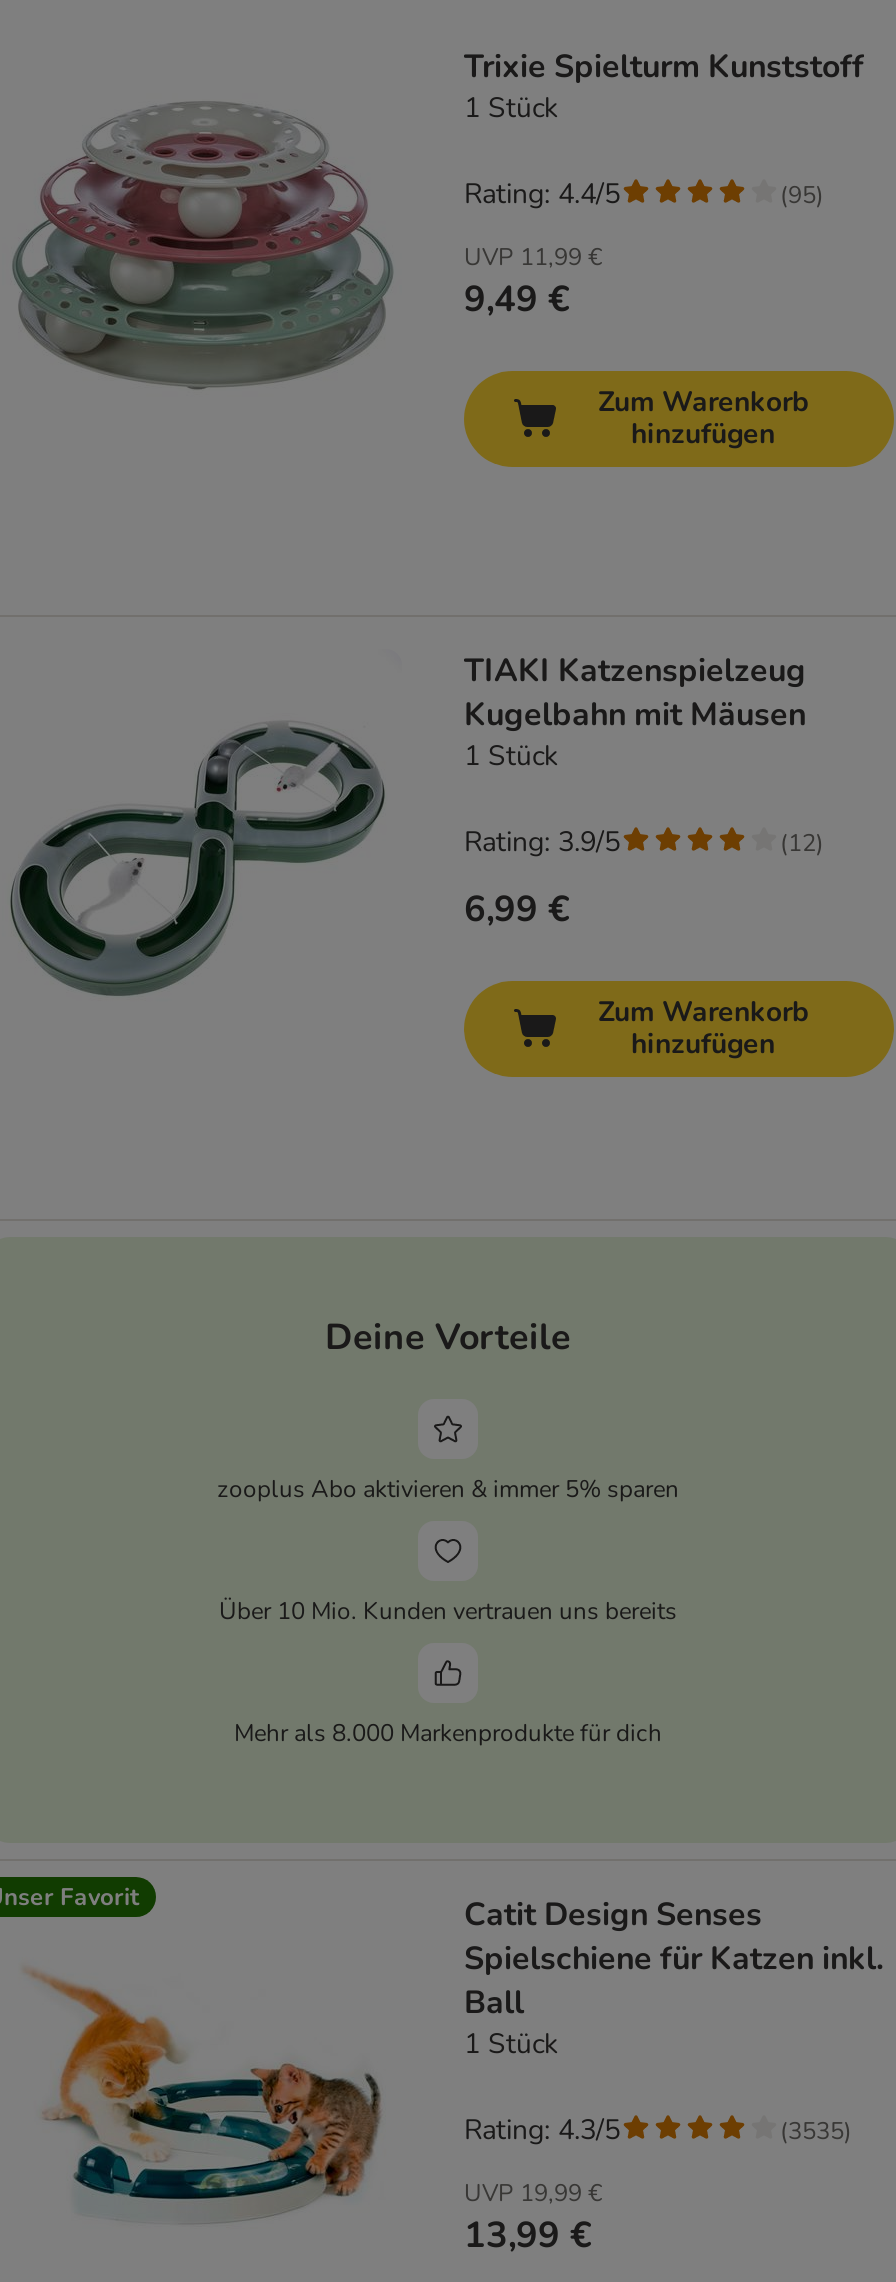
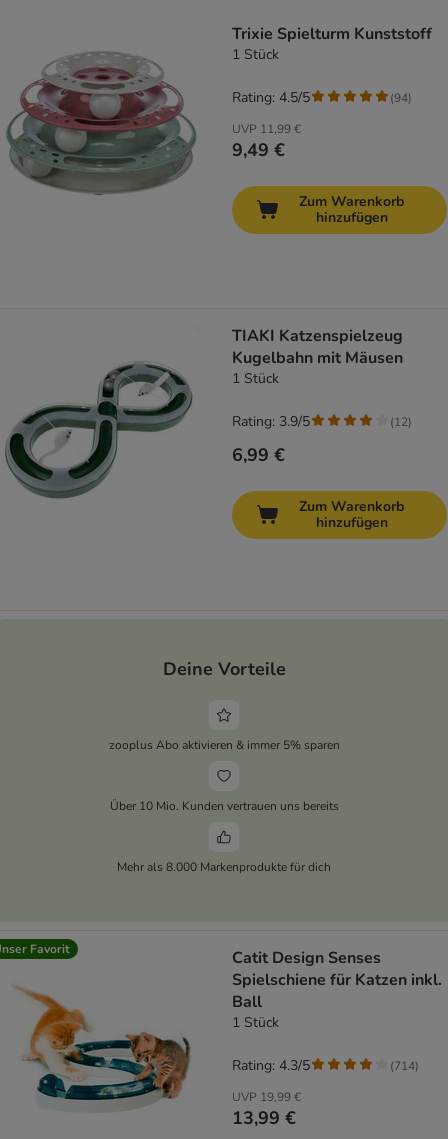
[464,175,620,213] Rating: 4.4/5 -> [232,88,310,107] Rating: 4.5/5
[780,178,824,210] (95) -> [390,90,412,106] (94)
[780,2114,852,2146] (3535) -> [390,1058,419,1074] (714)

